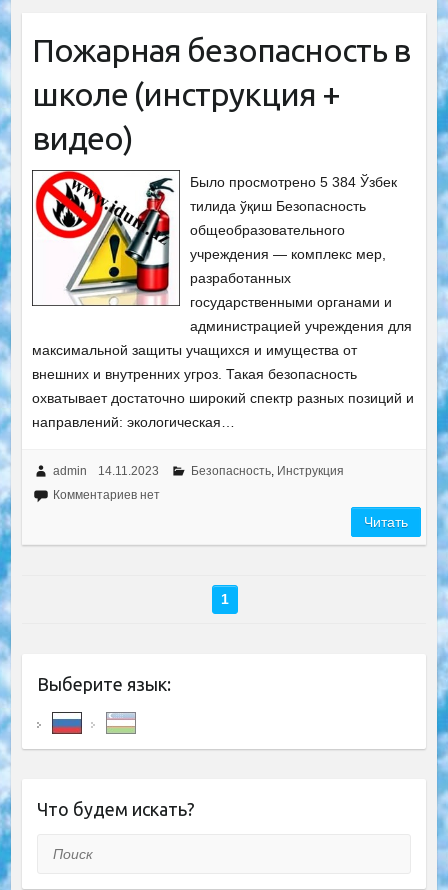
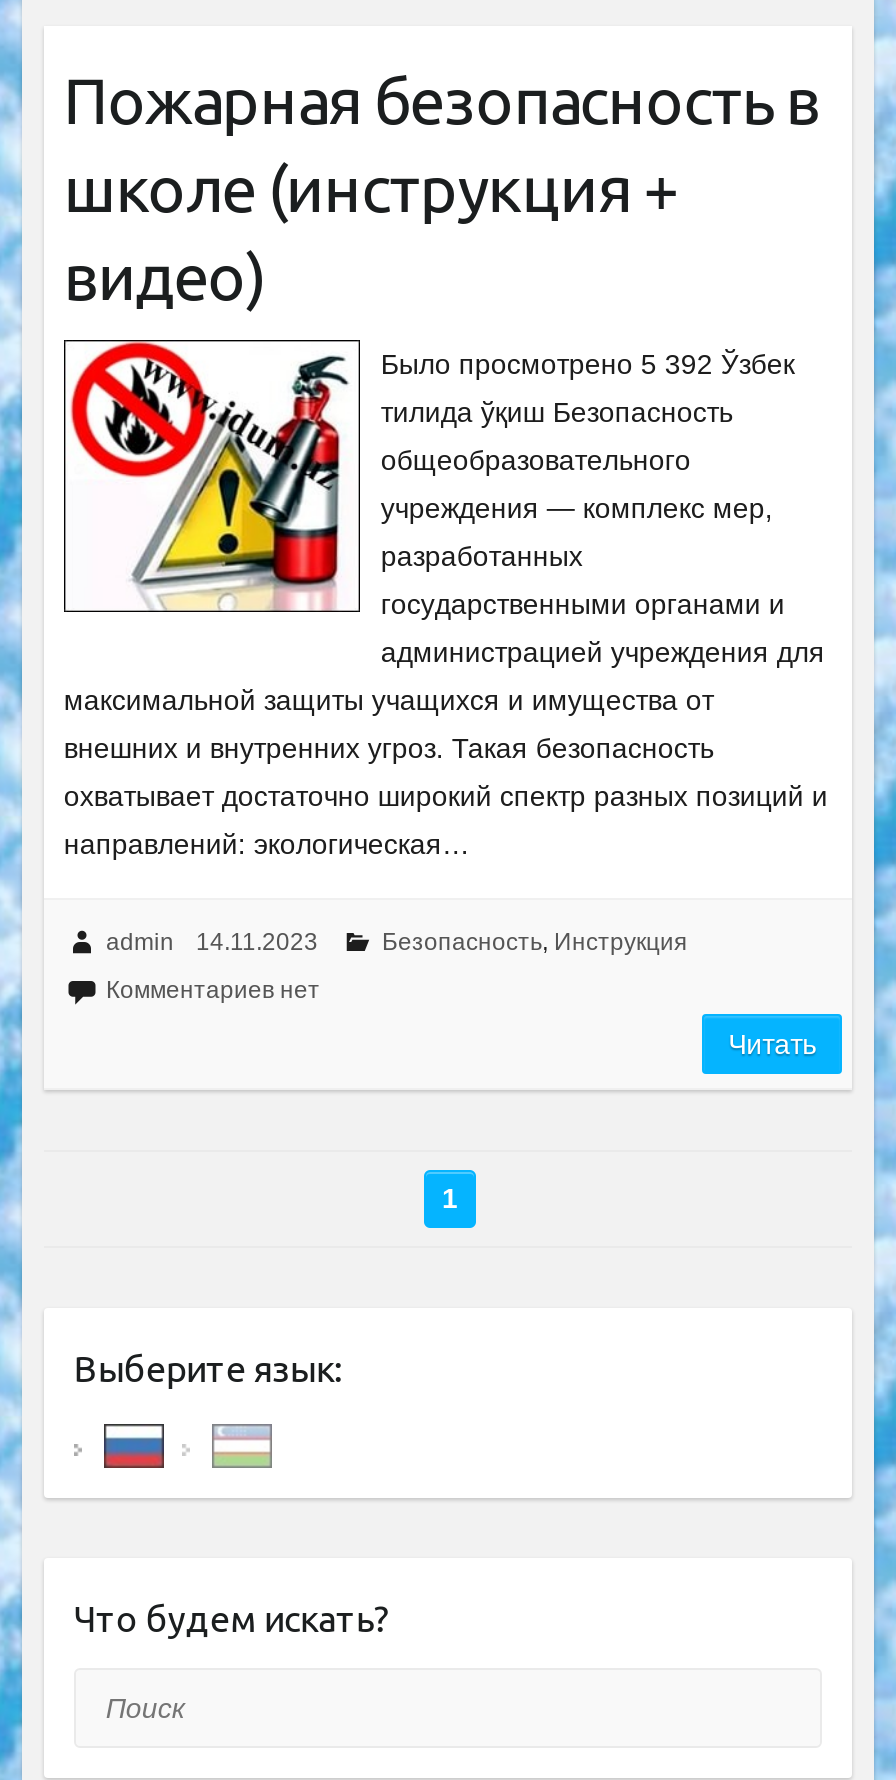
[190,174,397,190] Было просмотрено 5 384 Ўзбек -> [381,348,795,380] Было просмотрено 5 392 Ўзбек

